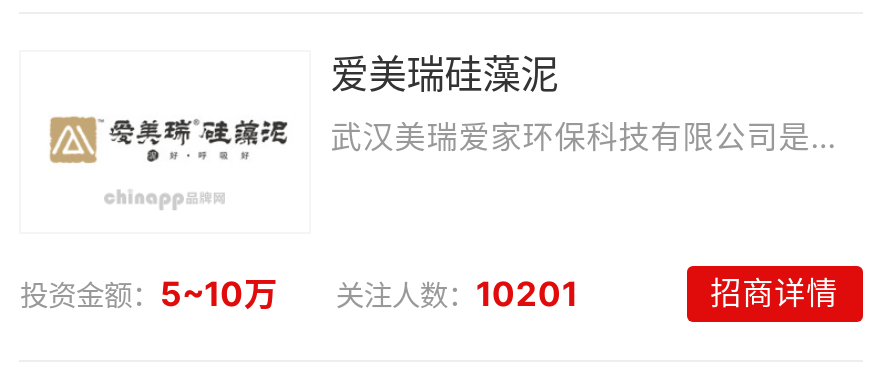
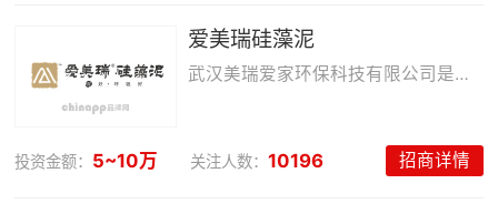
[20,274,578,314] 投资金额：5~10万 关注人数：10201 -> [15,150,324,172] 投资金额：5~10万 关注人数：10196

